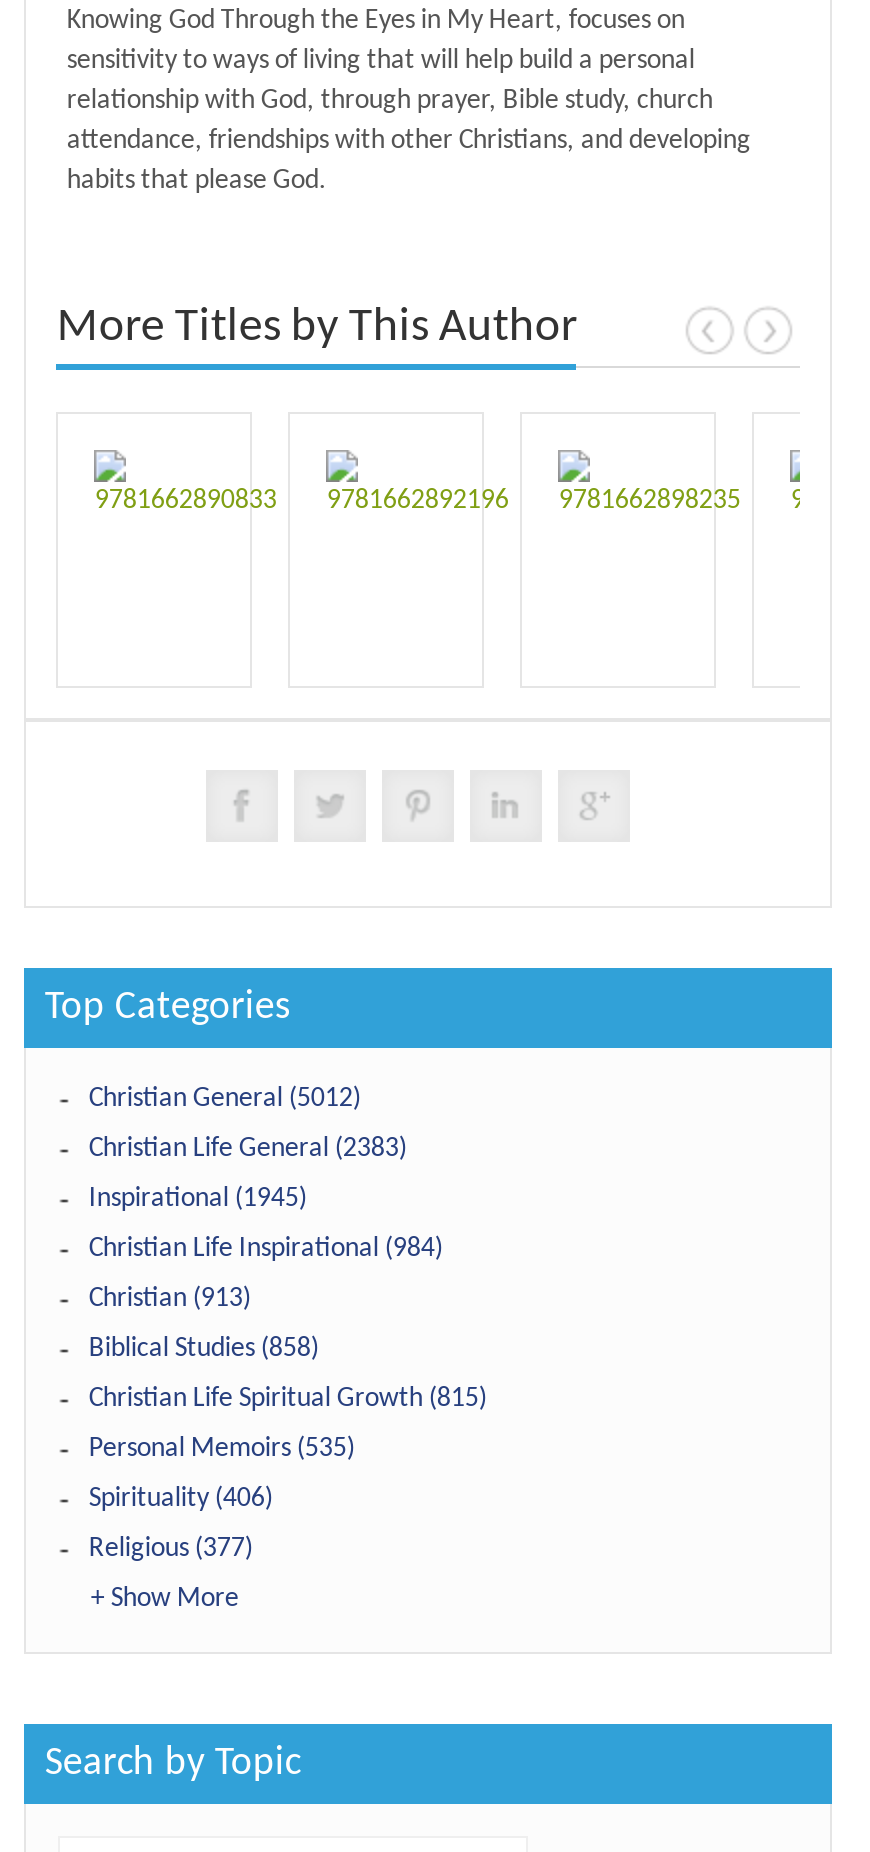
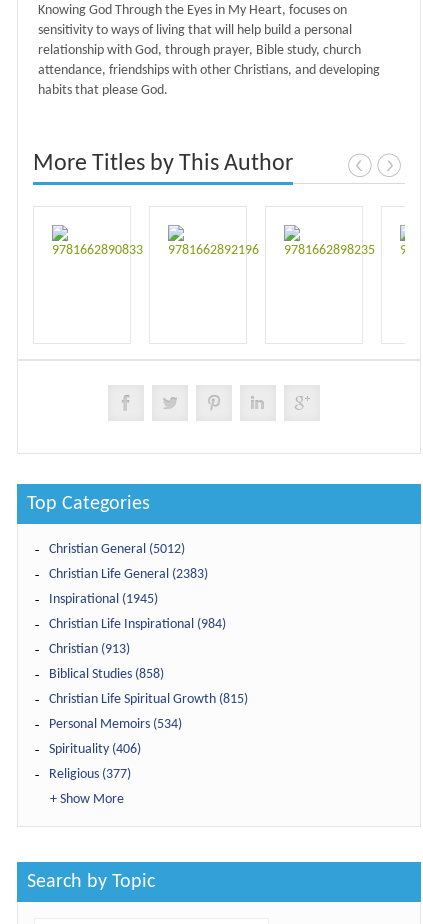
[89,1434,355,1464] Personal Memoirs (535) -> [49,717,182,732] Personal Memoirs (534)

